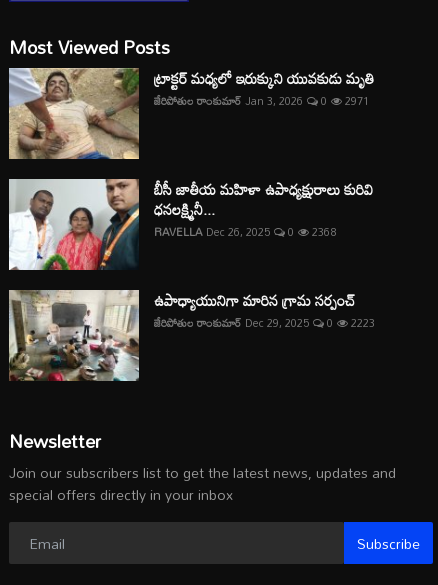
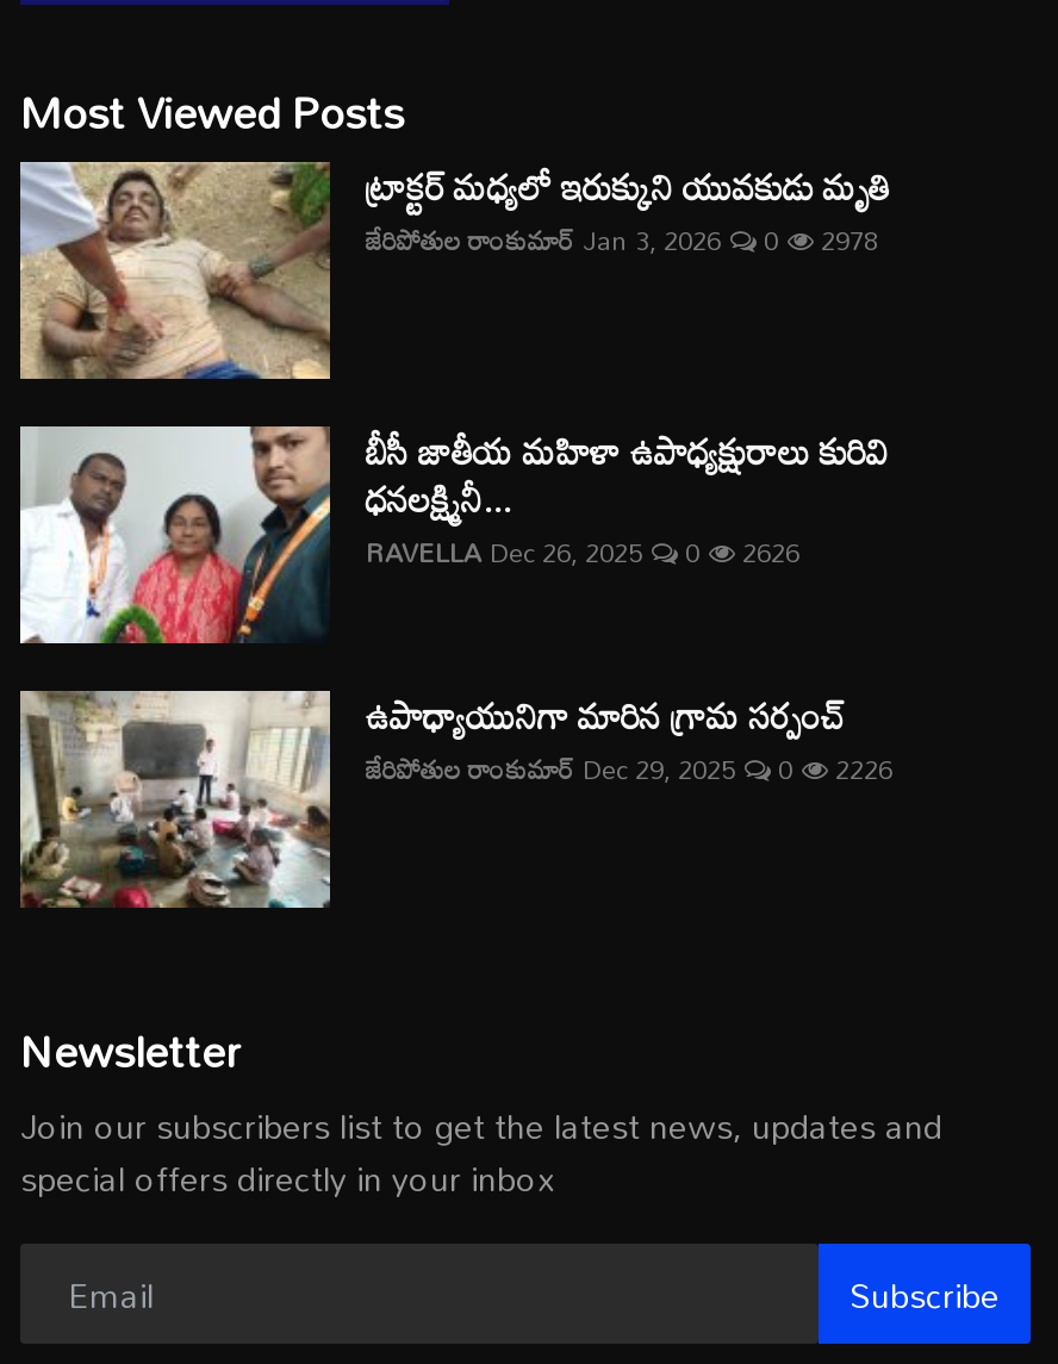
[154,90,369,112] జేరిపోతుల రాంకుమార్ Jan 3, 2026 0 2971 -> [366,215,878,267] జేరిపోతుల రాంకుమార్ Jan 3, 2026 0 2978
[154,221,336,243] RAVELLA Dec 26, 2025 0 2368 -> [366,527,799,579] RAVELLA Dec 26, 2025 0 2626
[154,312,375,334] జేరిపోతుల రాంకుమార్ Dec 29, 2025 0 2223 -> [366,744,892,796] జేరిపోతుల రాంకుమార్ Dec 29, 2025 0 2226

